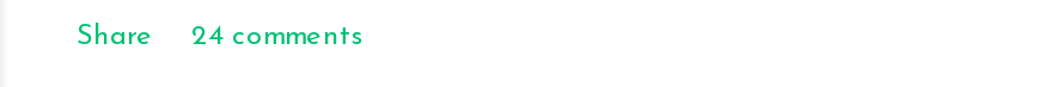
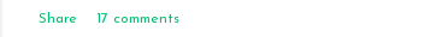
[77,21,363,50] Share 24 comments -> [39,12,179,26] Share 17 comments

